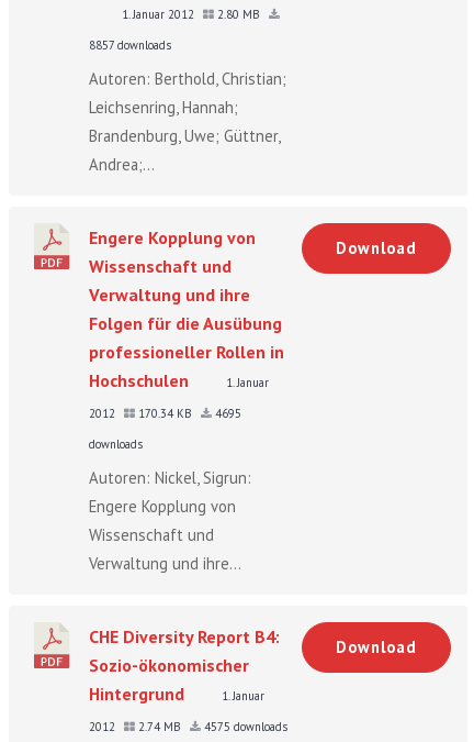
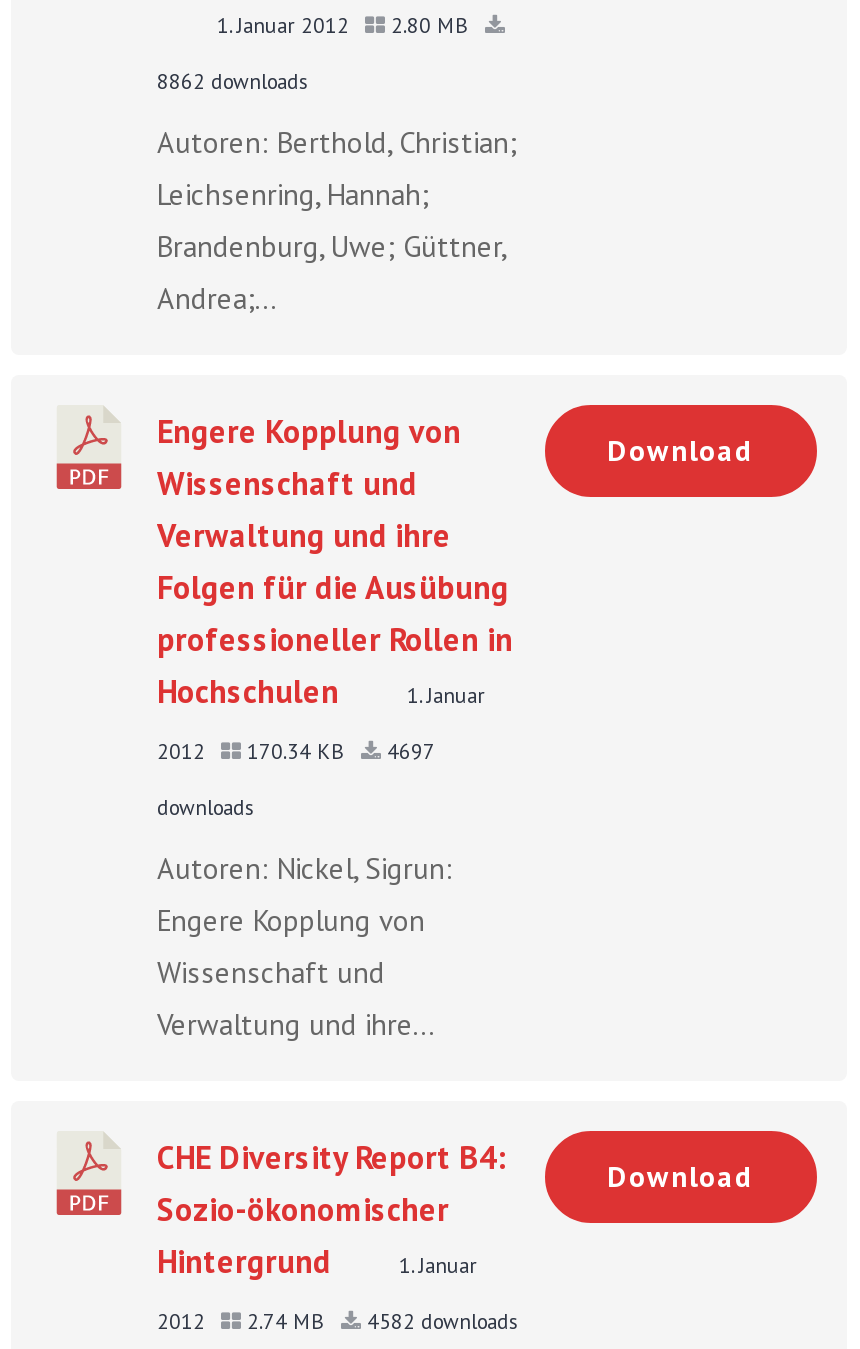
[89,37,171,52] 8857 downloads -> [157,66,309,94] 8862 downloads
[89,405,241,420] 2012 170.34 KB 4695 -> [157,736,433,764] 2012 170.34 KB 4697
[89,718,287,734] 2012 2.74 MB 4575 downloads -> [157,1306,519,1334] 2012 2.74 MB 4582 downloads

